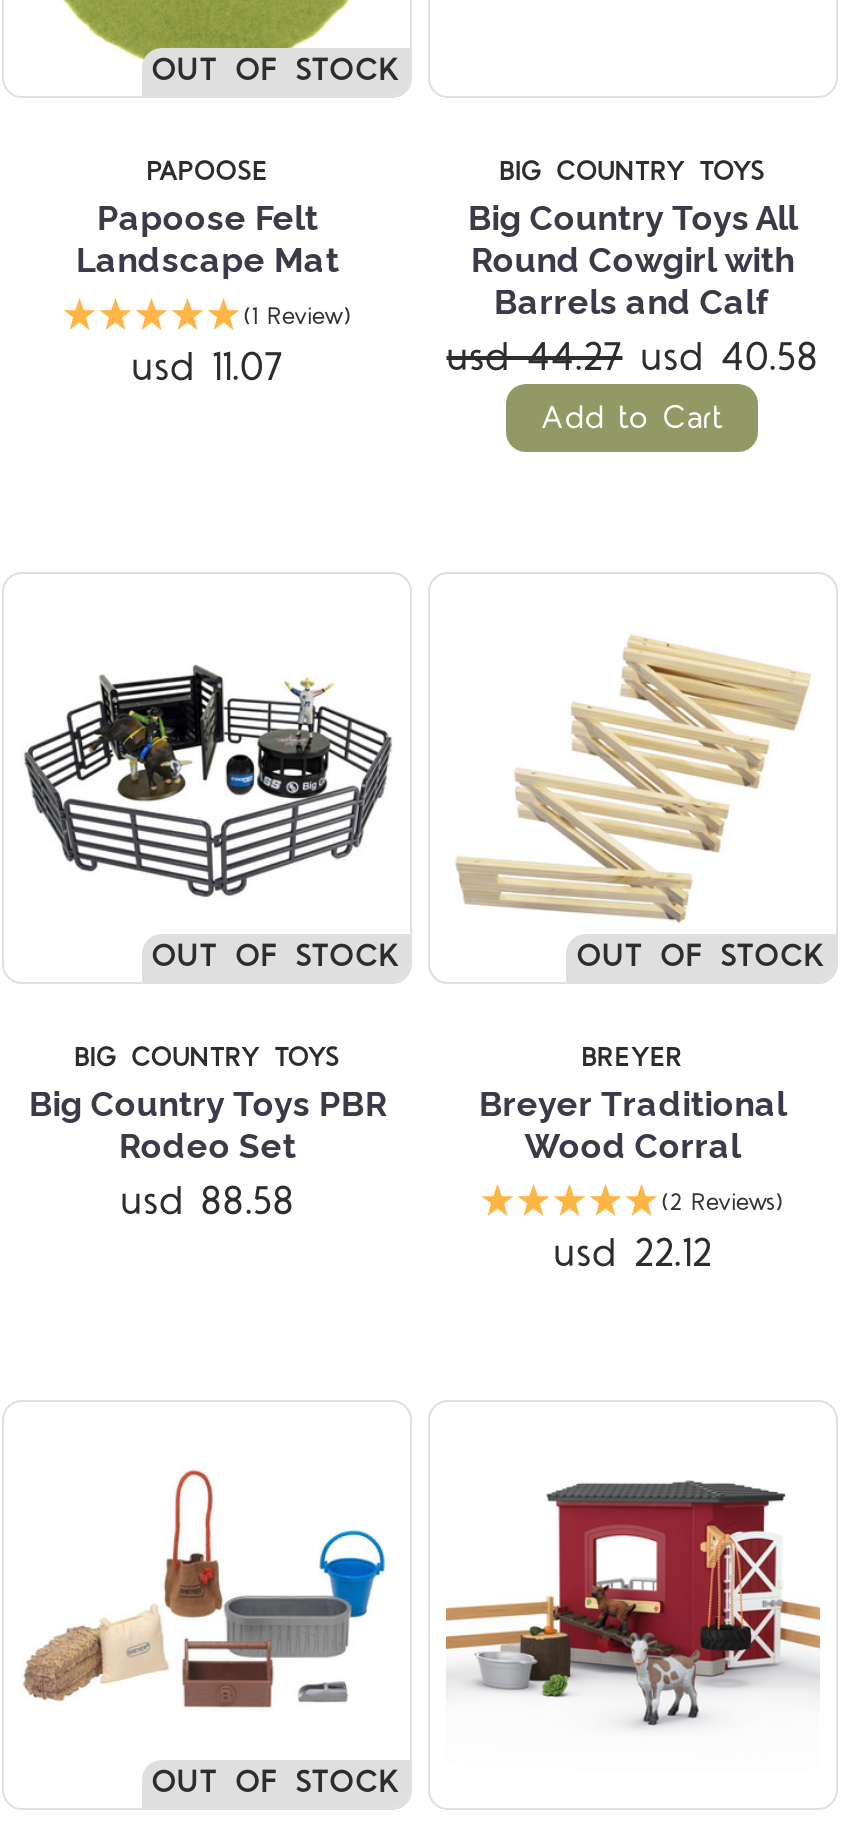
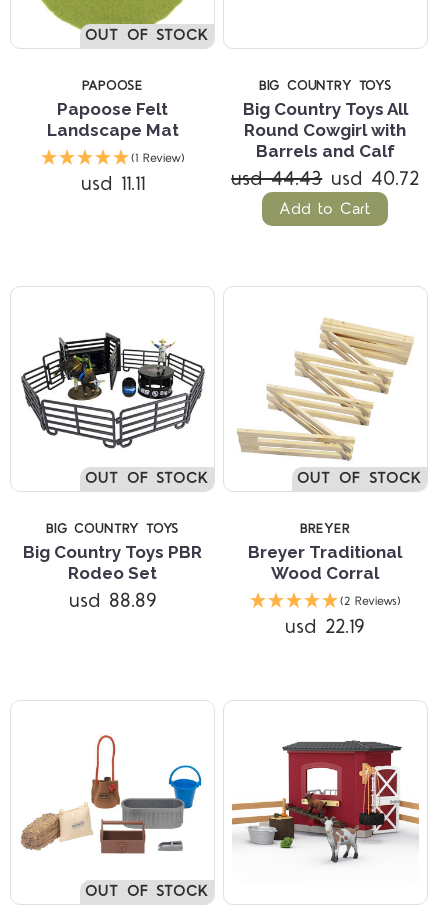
[131,341,283,397] usd 11.07 -> [81,170,145,198] usd 11.11
[446,331,818,387] usd 44.27 usd 40.58 -> [231,165,419,193] usd 44.43 usd 40.72
[120,1174,294,1230] usd 88.58 -> [69,587,157,615] usd 88.89
[554,1226,712,1282] usd 22.12 -> [285,613,365,641] usd 22.19

